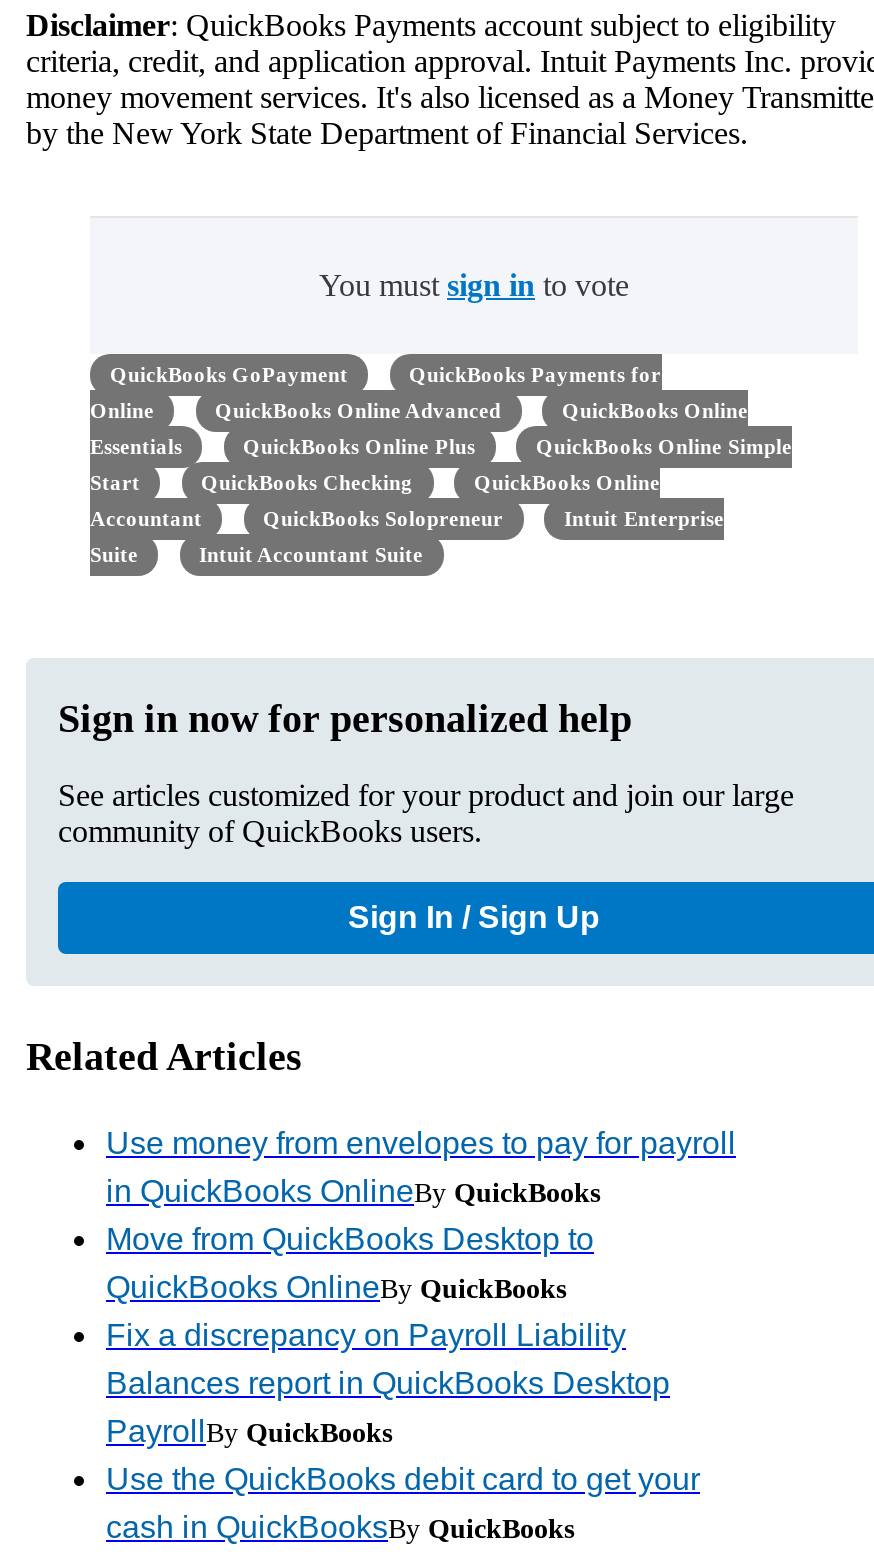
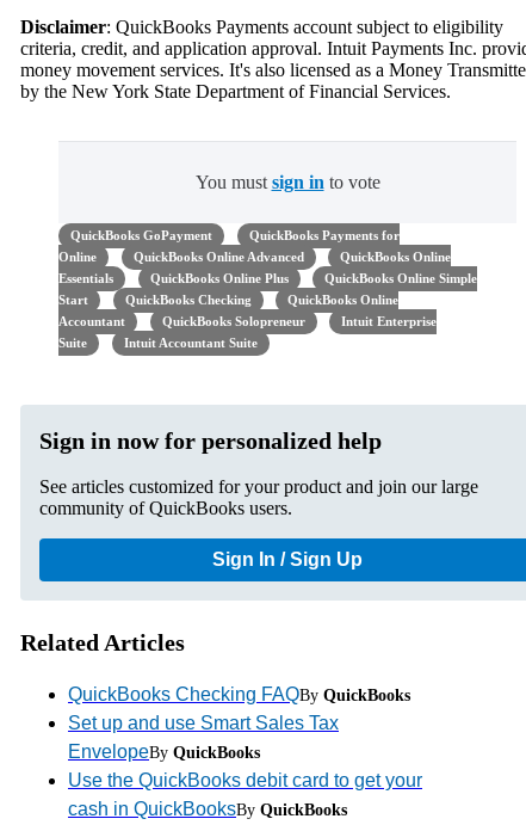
[106,1126,736,1448] Use money from envelopes to pay for payroll | in QuickBooks OnlineBy QuickBooks | Move from QuickBooks Desktop to | QuickBooks OnlineBy QuickBooks | Fix a discrepancy on Payroll Liability | Balances report in QuickBooks Desktop | PayrollBy QuickBooks -> [68,684,410,762] QuickBooks Checking FAQBy QuickBooks | Set up and use Smart Sales Tax | EnvelopeBy QuickBooks

